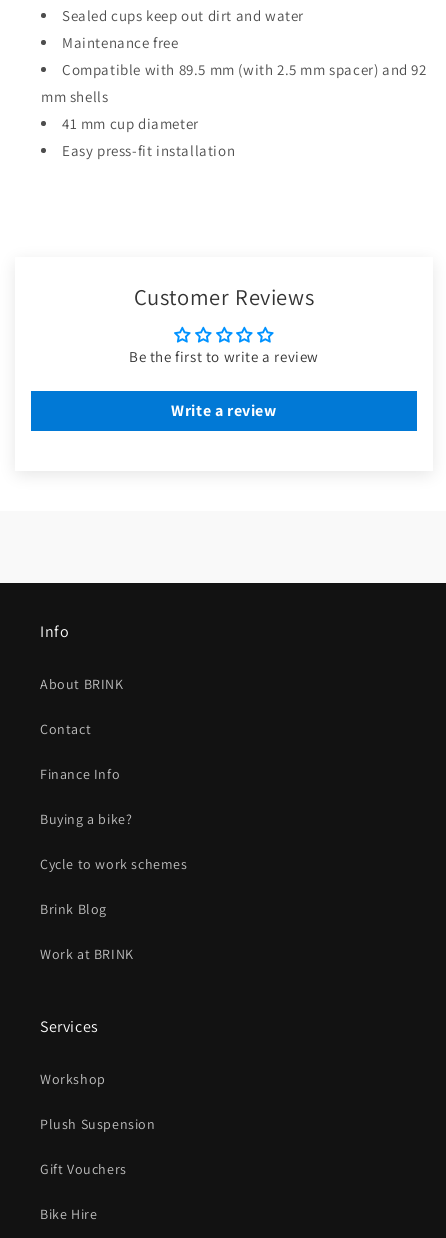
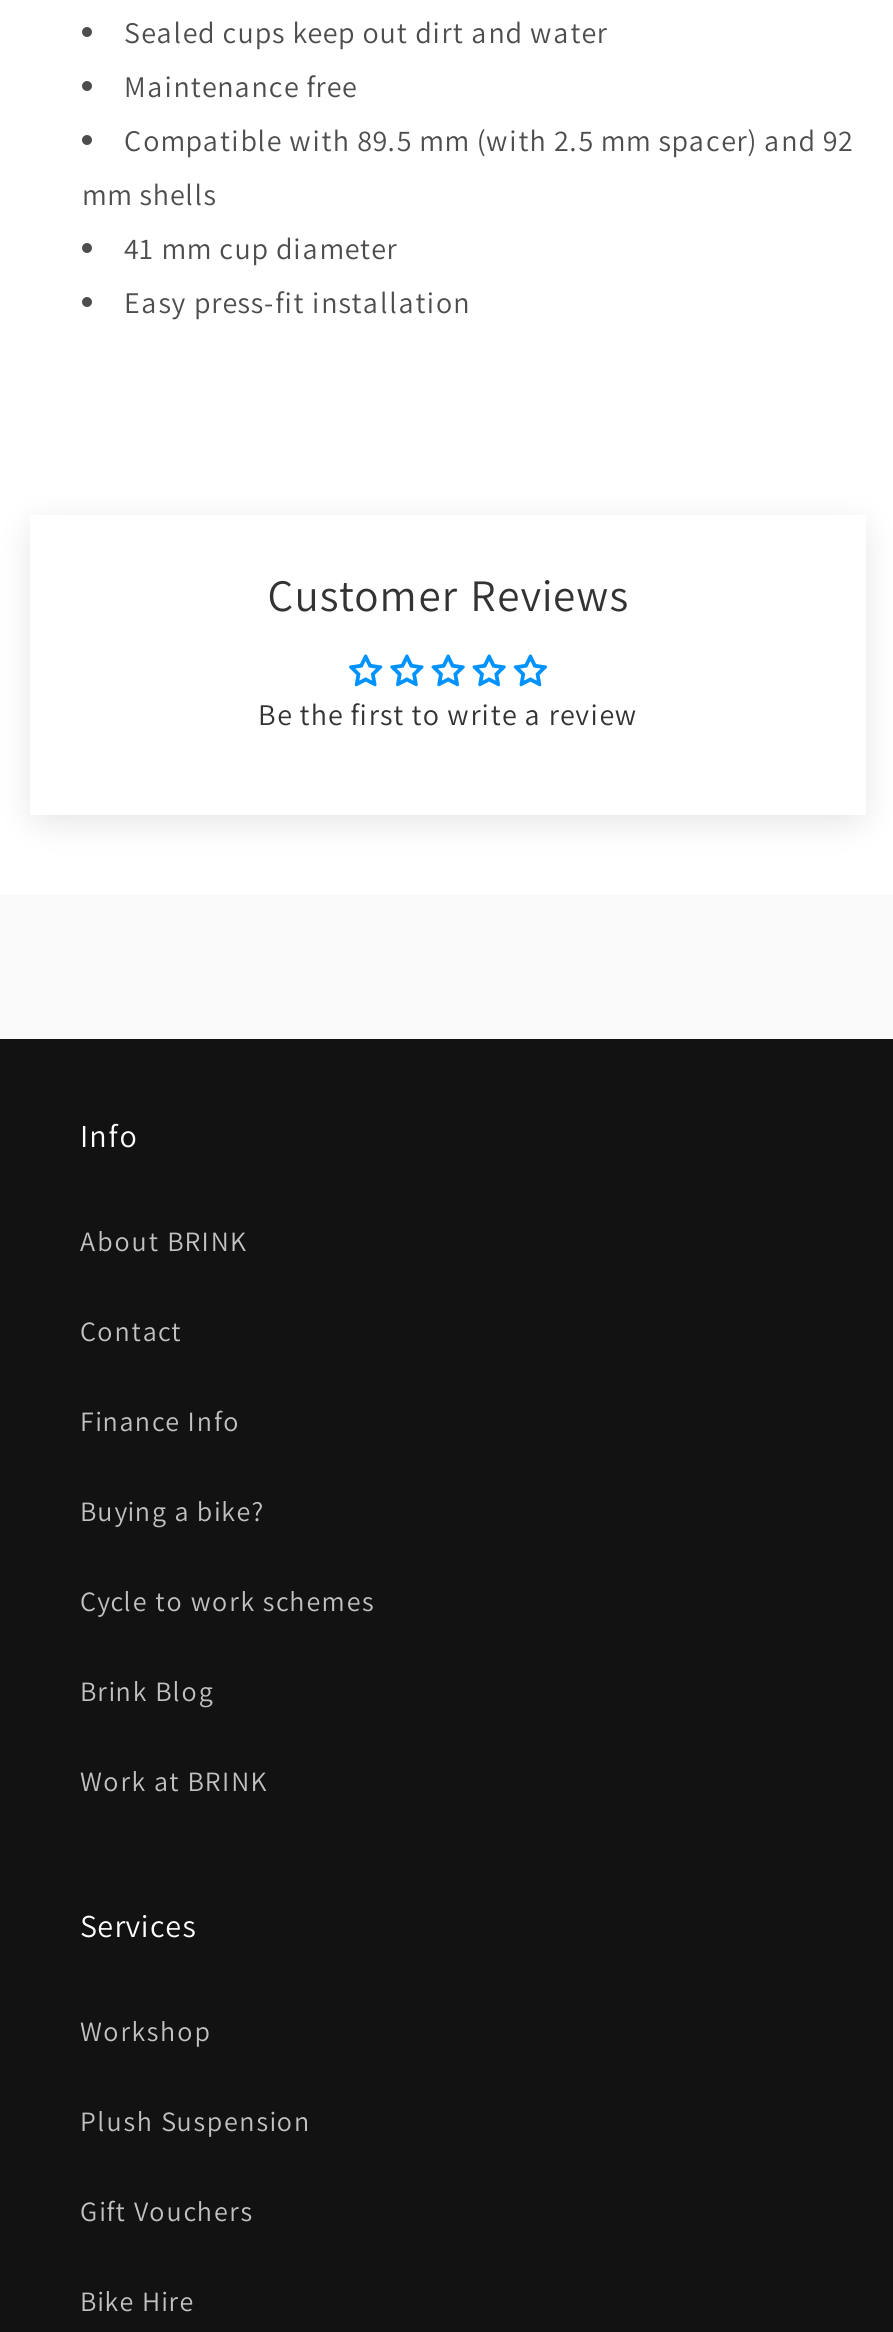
[171,400,277,421] Write a review -> none

